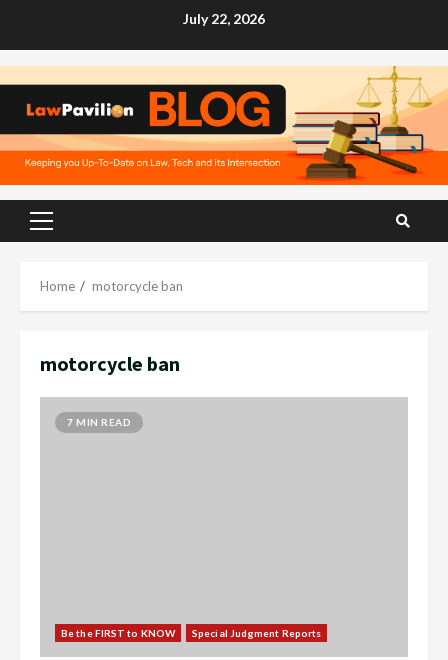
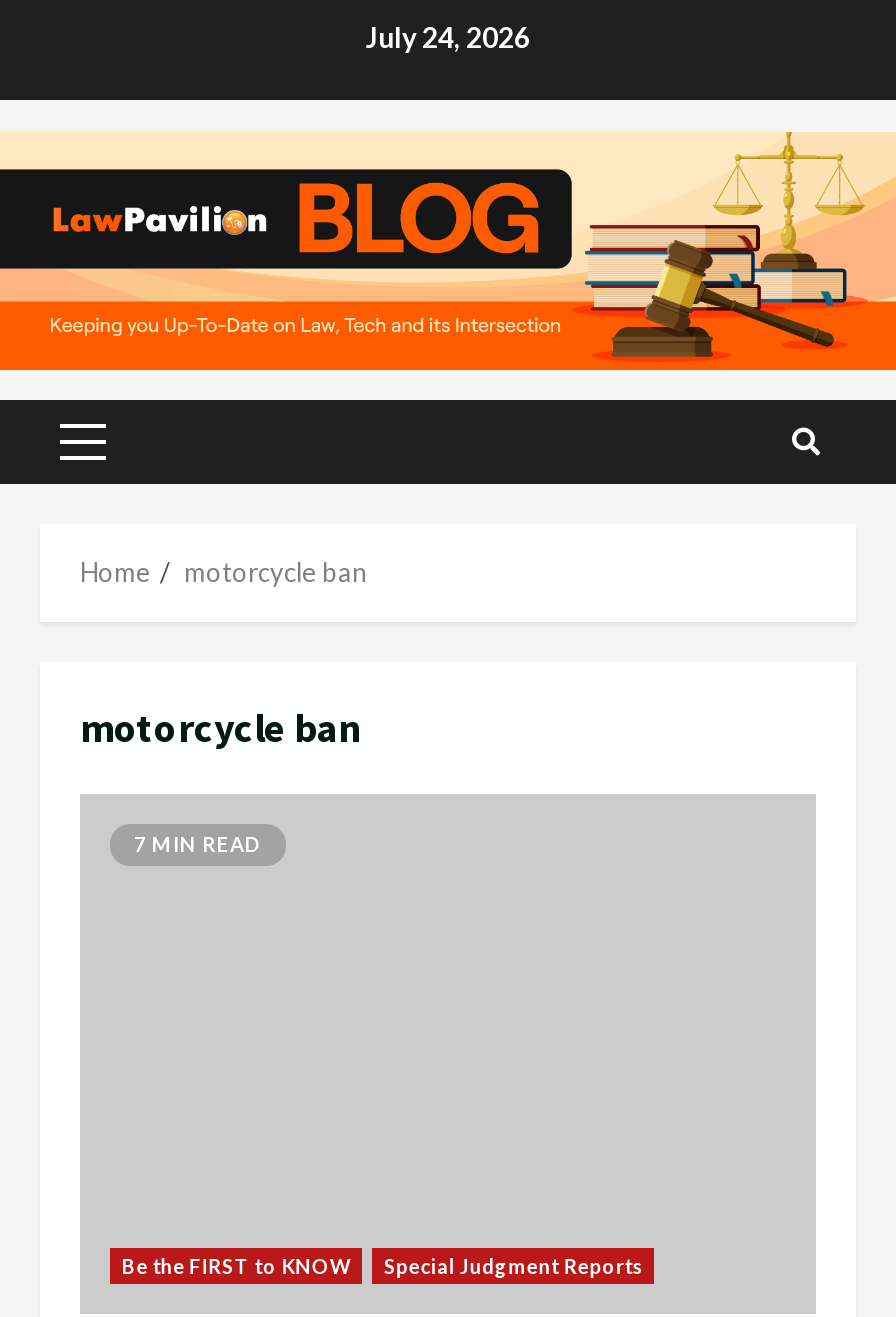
[183,9,265,26] July 22, 2026 -> [366,19,530,53] July 24, 2026

